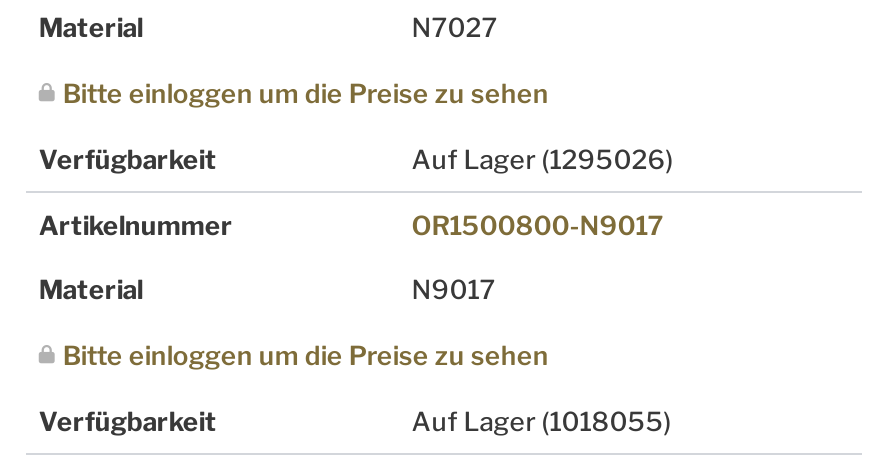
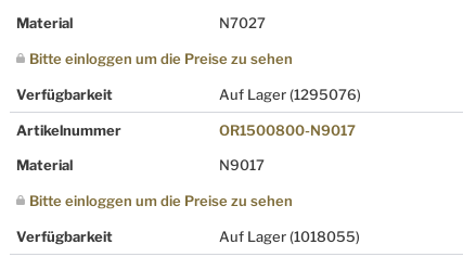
[412,143,674,175] Auf Lager (1295026) -> [219,86,361,103] Auf Lager (1295076)

